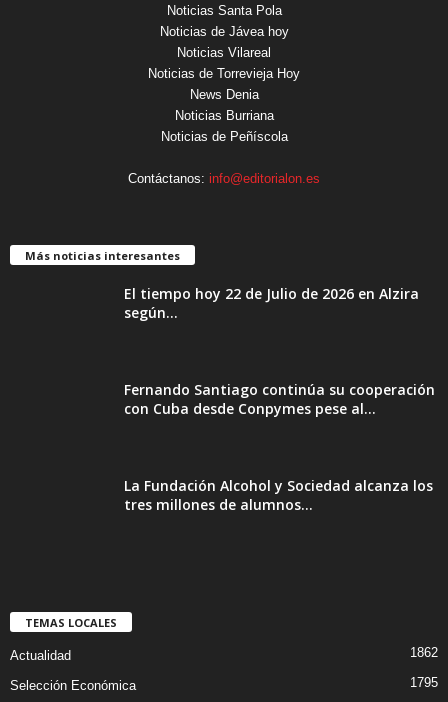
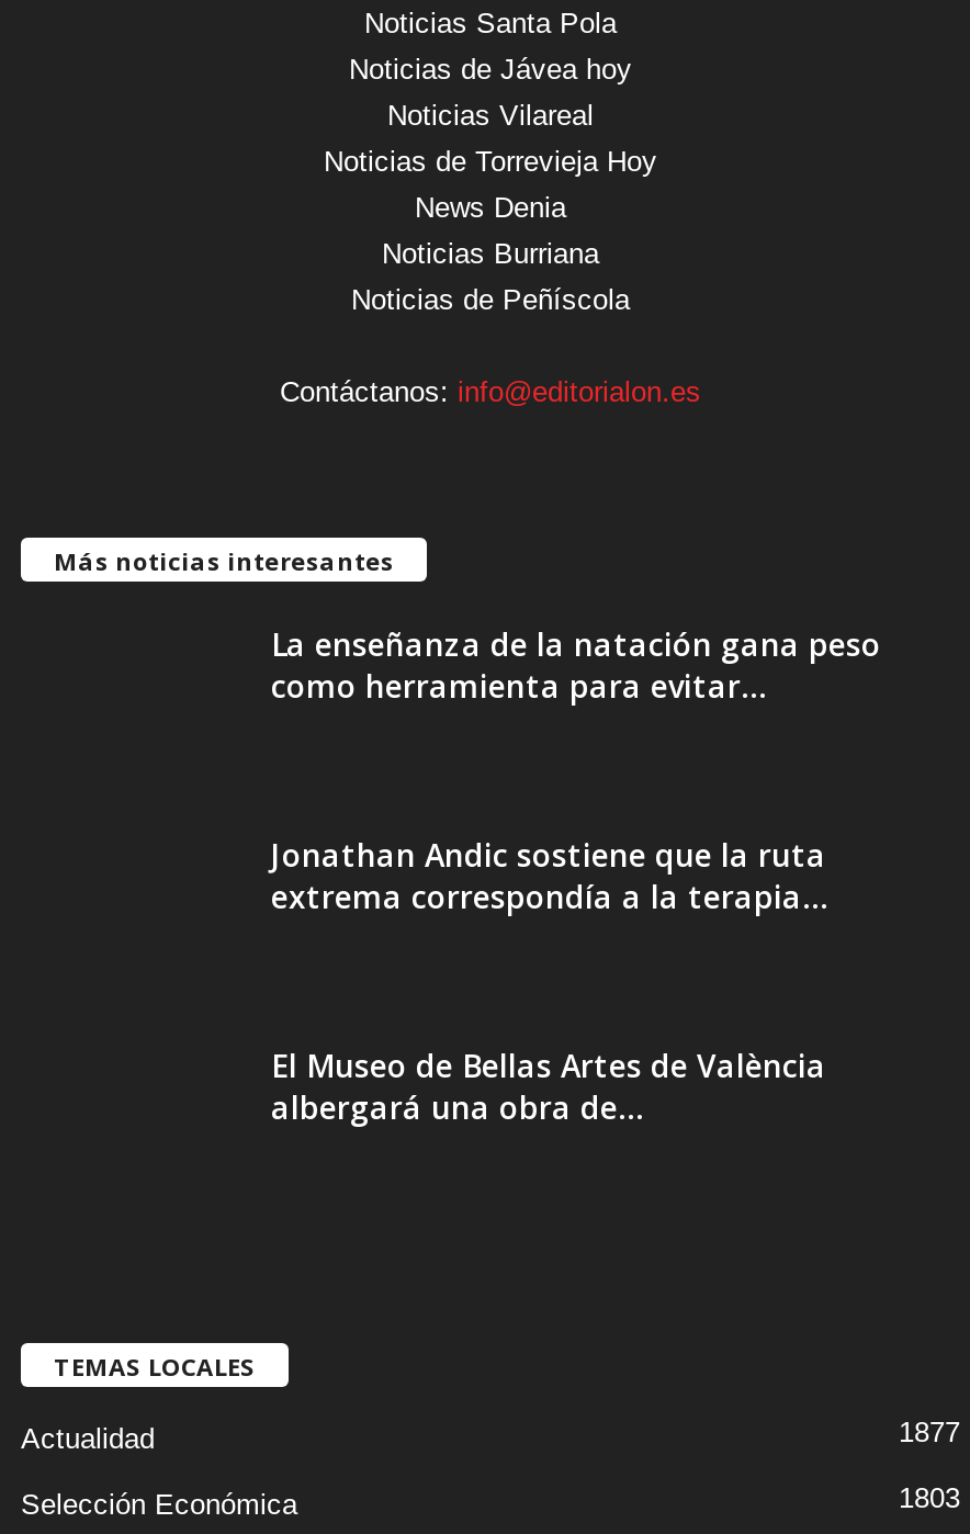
[124,284,419,322] El tiempo hoy 22 de Julio de 2026 en Alzira | según... -> [271,624,881,708] La enseñanza de la natación gana peso | como herramienta para evitar...
[124,380,435,418] Fernando Santiago continúa su cooperación | con Cuba desde Conpymes pese al... -> [271,835,828,918] Jonathan Andic sostiene que la ruta | extrema correspondía a la terapia...
[124,476,433,514] La Fundación Alcohol y Sociedad alcanza los | tres millones de alumnos... -> [271,1045,826,1129] El Museo de Bellas Artes de València | albergará una obra de...
[410,645,438,660] 1862 -> [899,1416,960,1449] 1877
[410,675,438,690] 1795 -> [899,1482,960,1515] 1803

